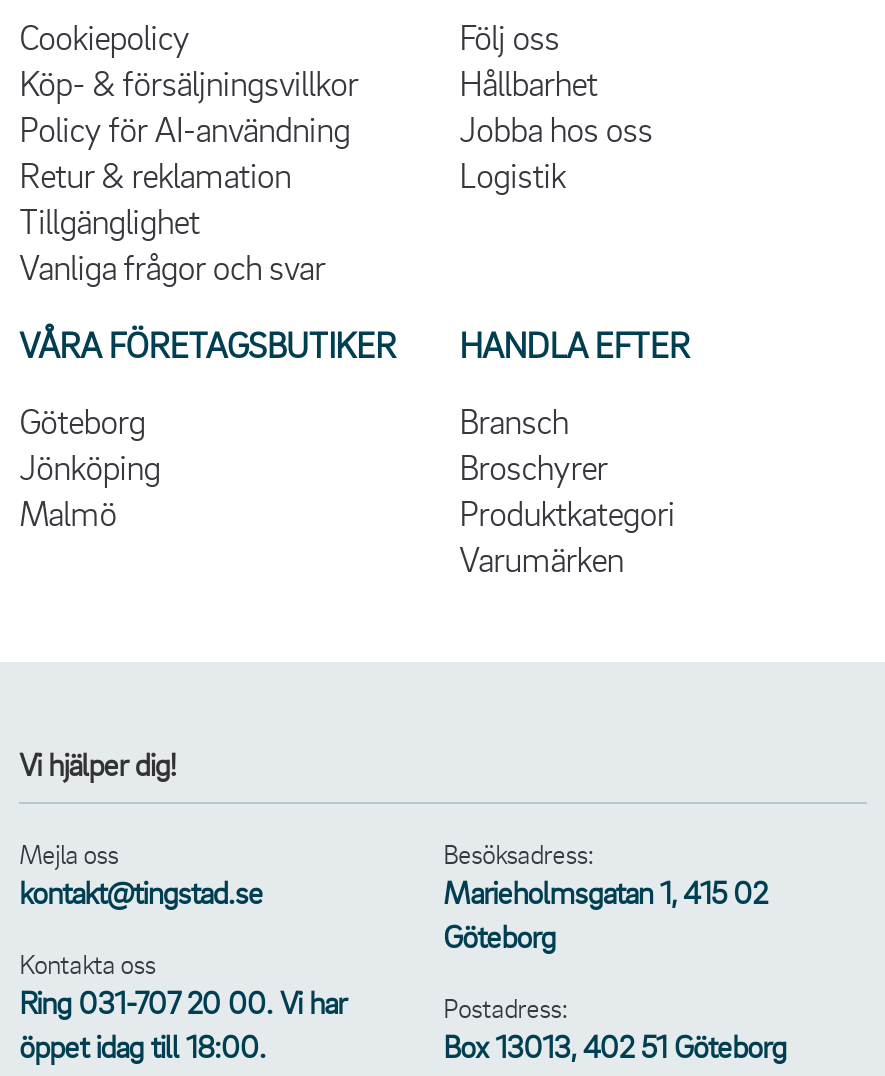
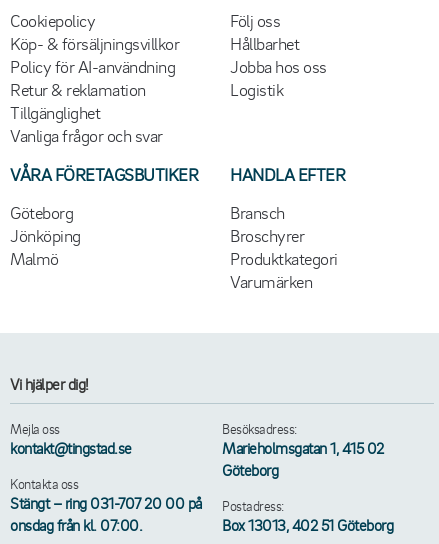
[19,982,346,1066] Ring 031-707 20 00. Vi har | öppet idag till 18:00. -> [10,493,202,535] Stängt – ring 031-707 20 00 på | onsdag från kl. 07:00.

